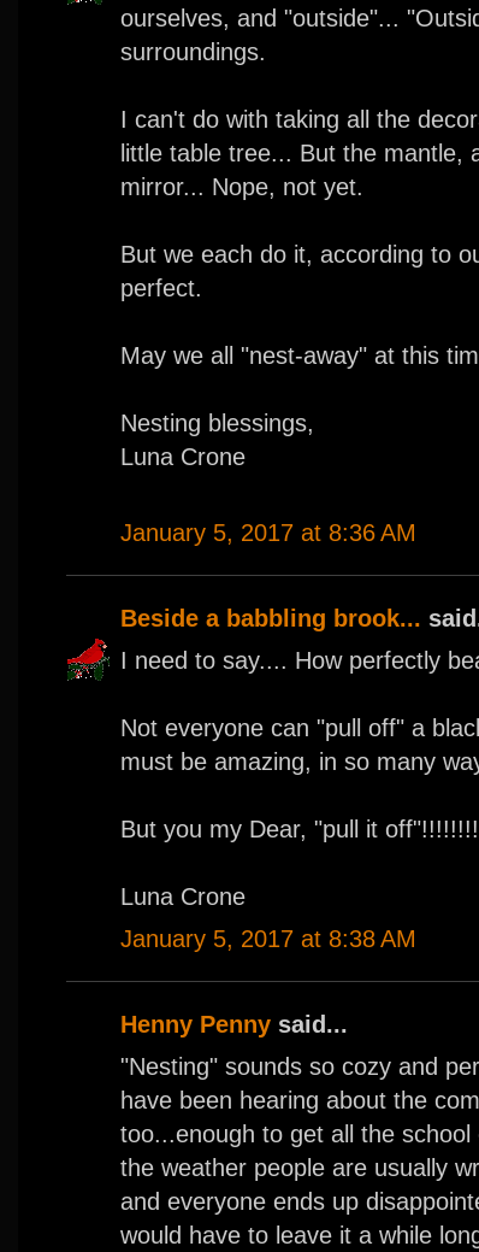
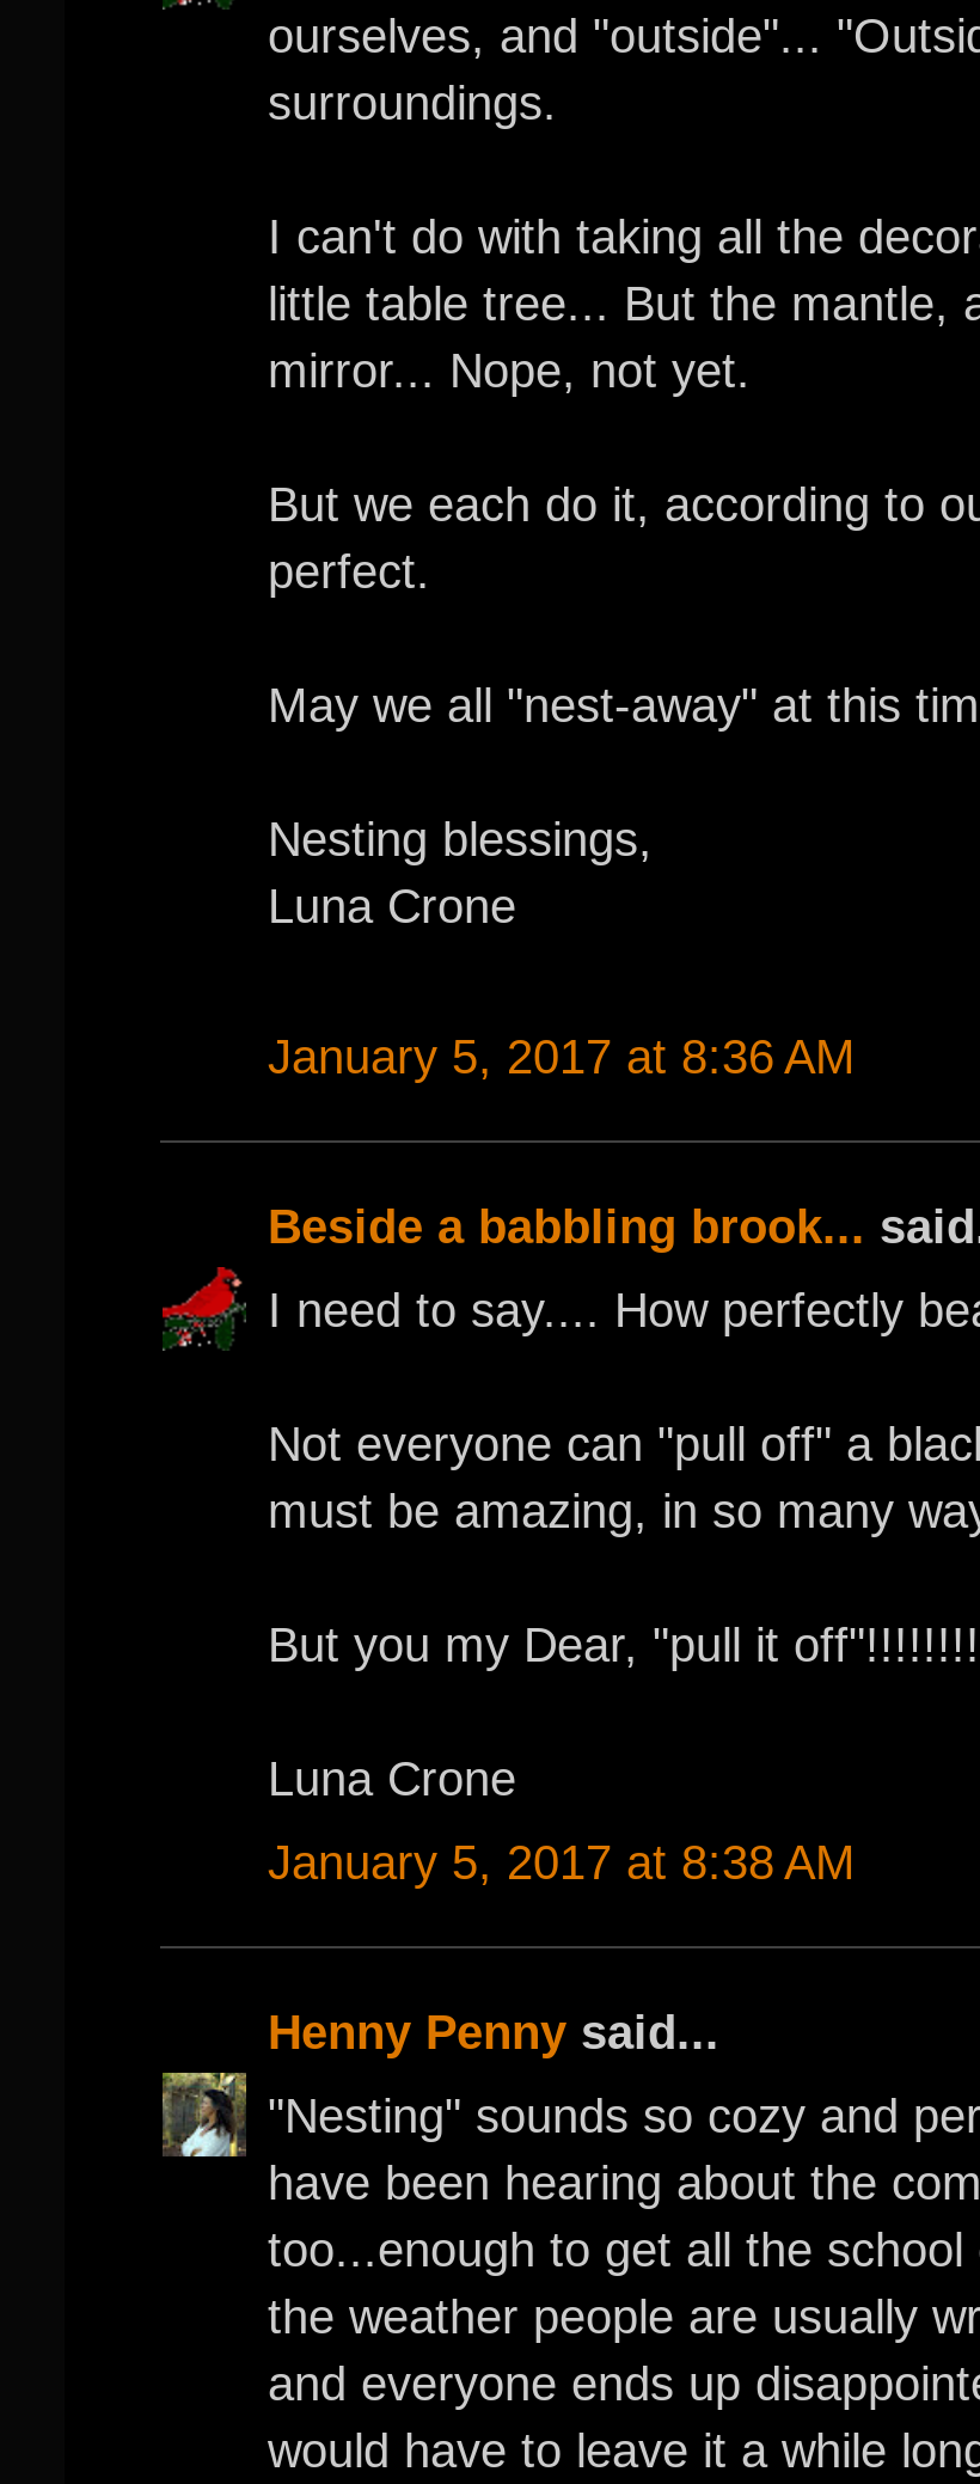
none -> [160,2070,249,2159] [image]

